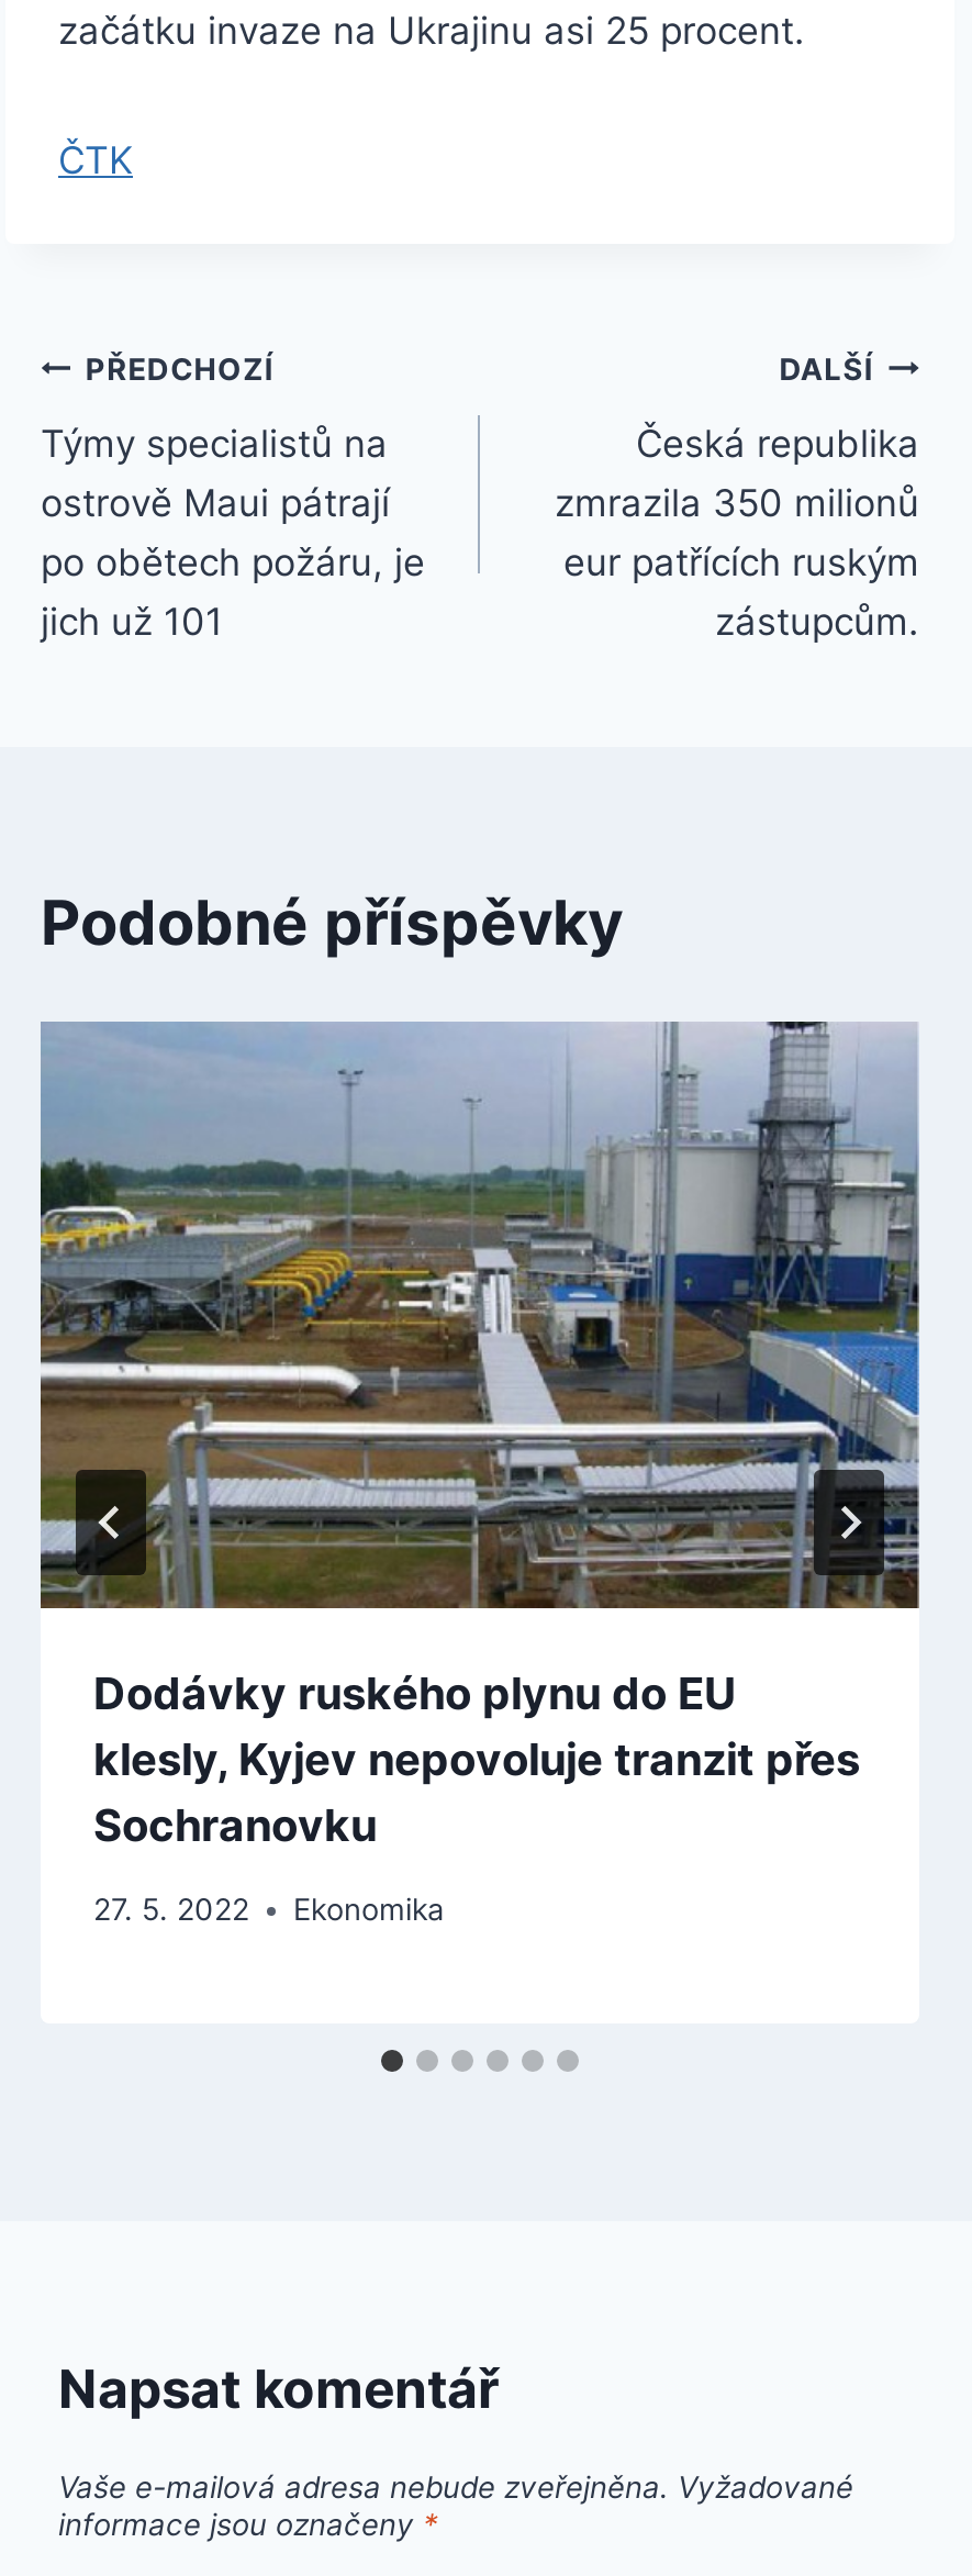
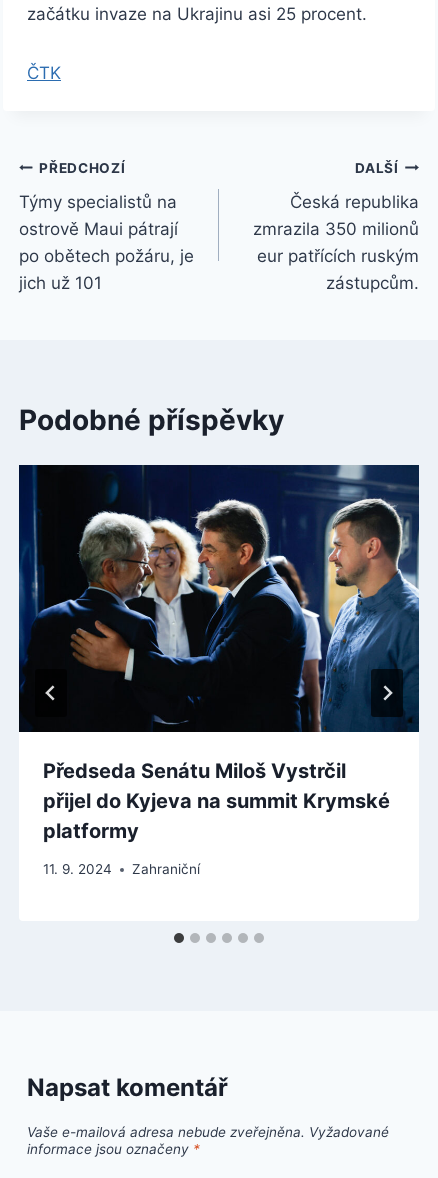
[38,1022,921,1852] [image] | Dodávky ruského plynu do EU | klesly, Kyjev nepovoluje tranzit přes | Sochranovku -> [18,464,420,843] [image] | Předseda Senátu Miloš Vystrčil | přijel do Kyjeva na summit Krymské | platformy
[93,1893,445,1928] 27. 5. 2022 | Ekonomika -> [43,861,200,877] 11. 9. 2024 | Zahraniční

